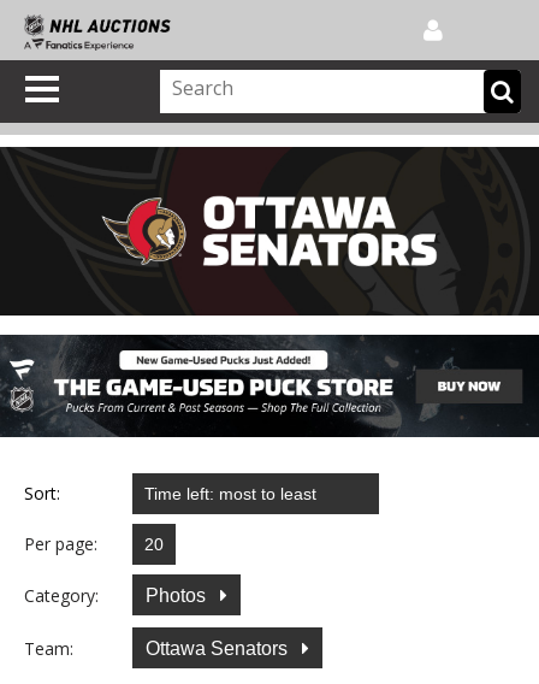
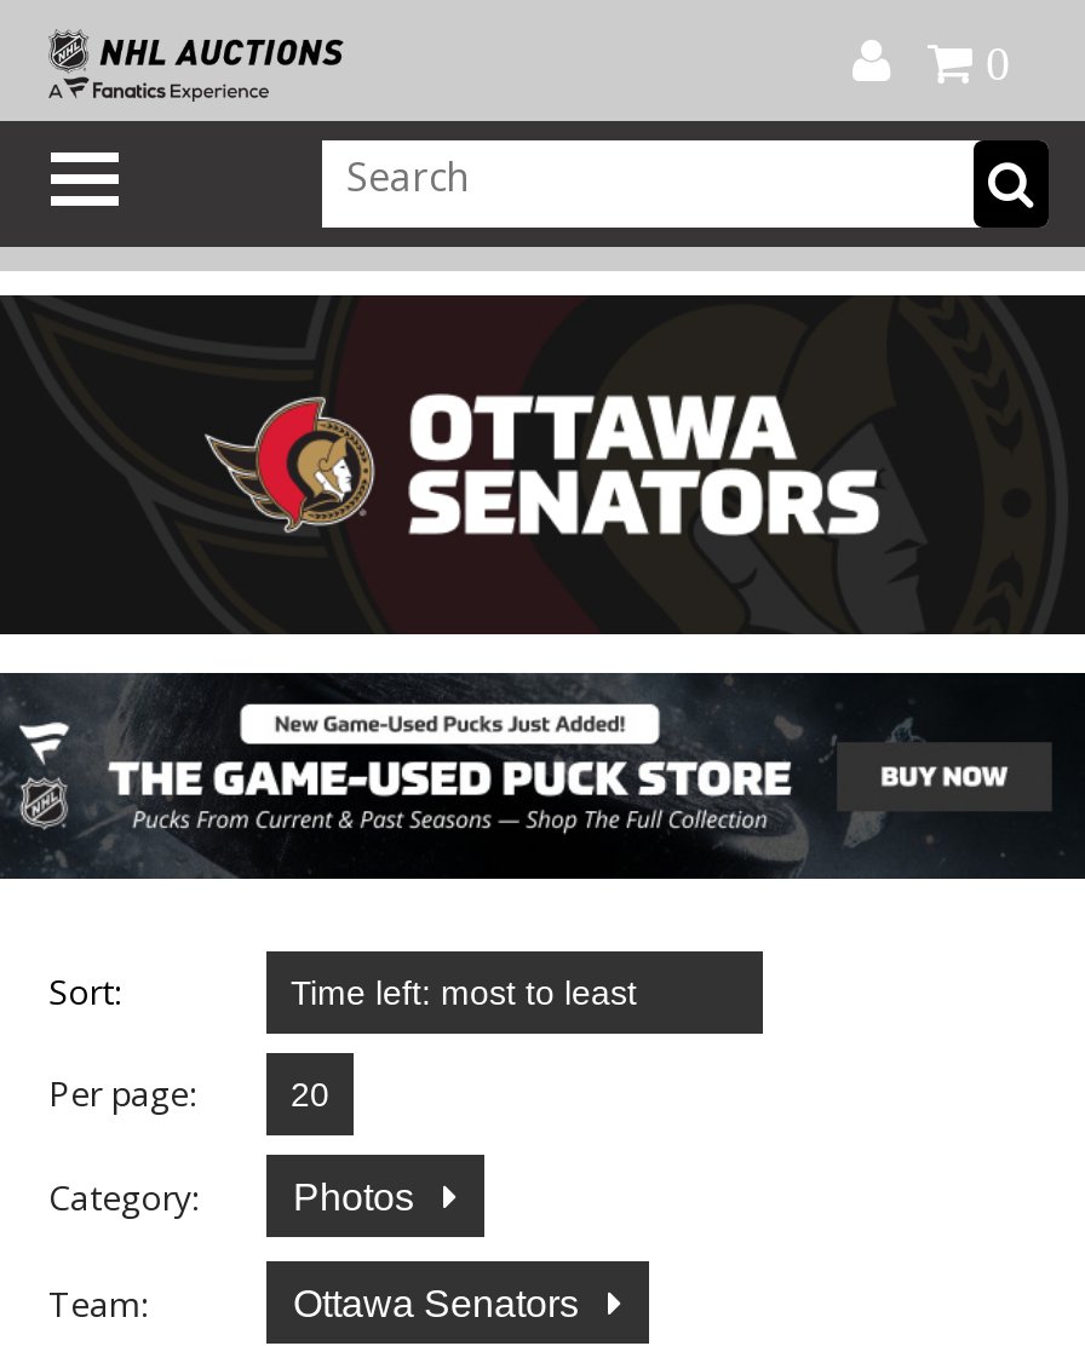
none -> [974,39,1010,87] 0

